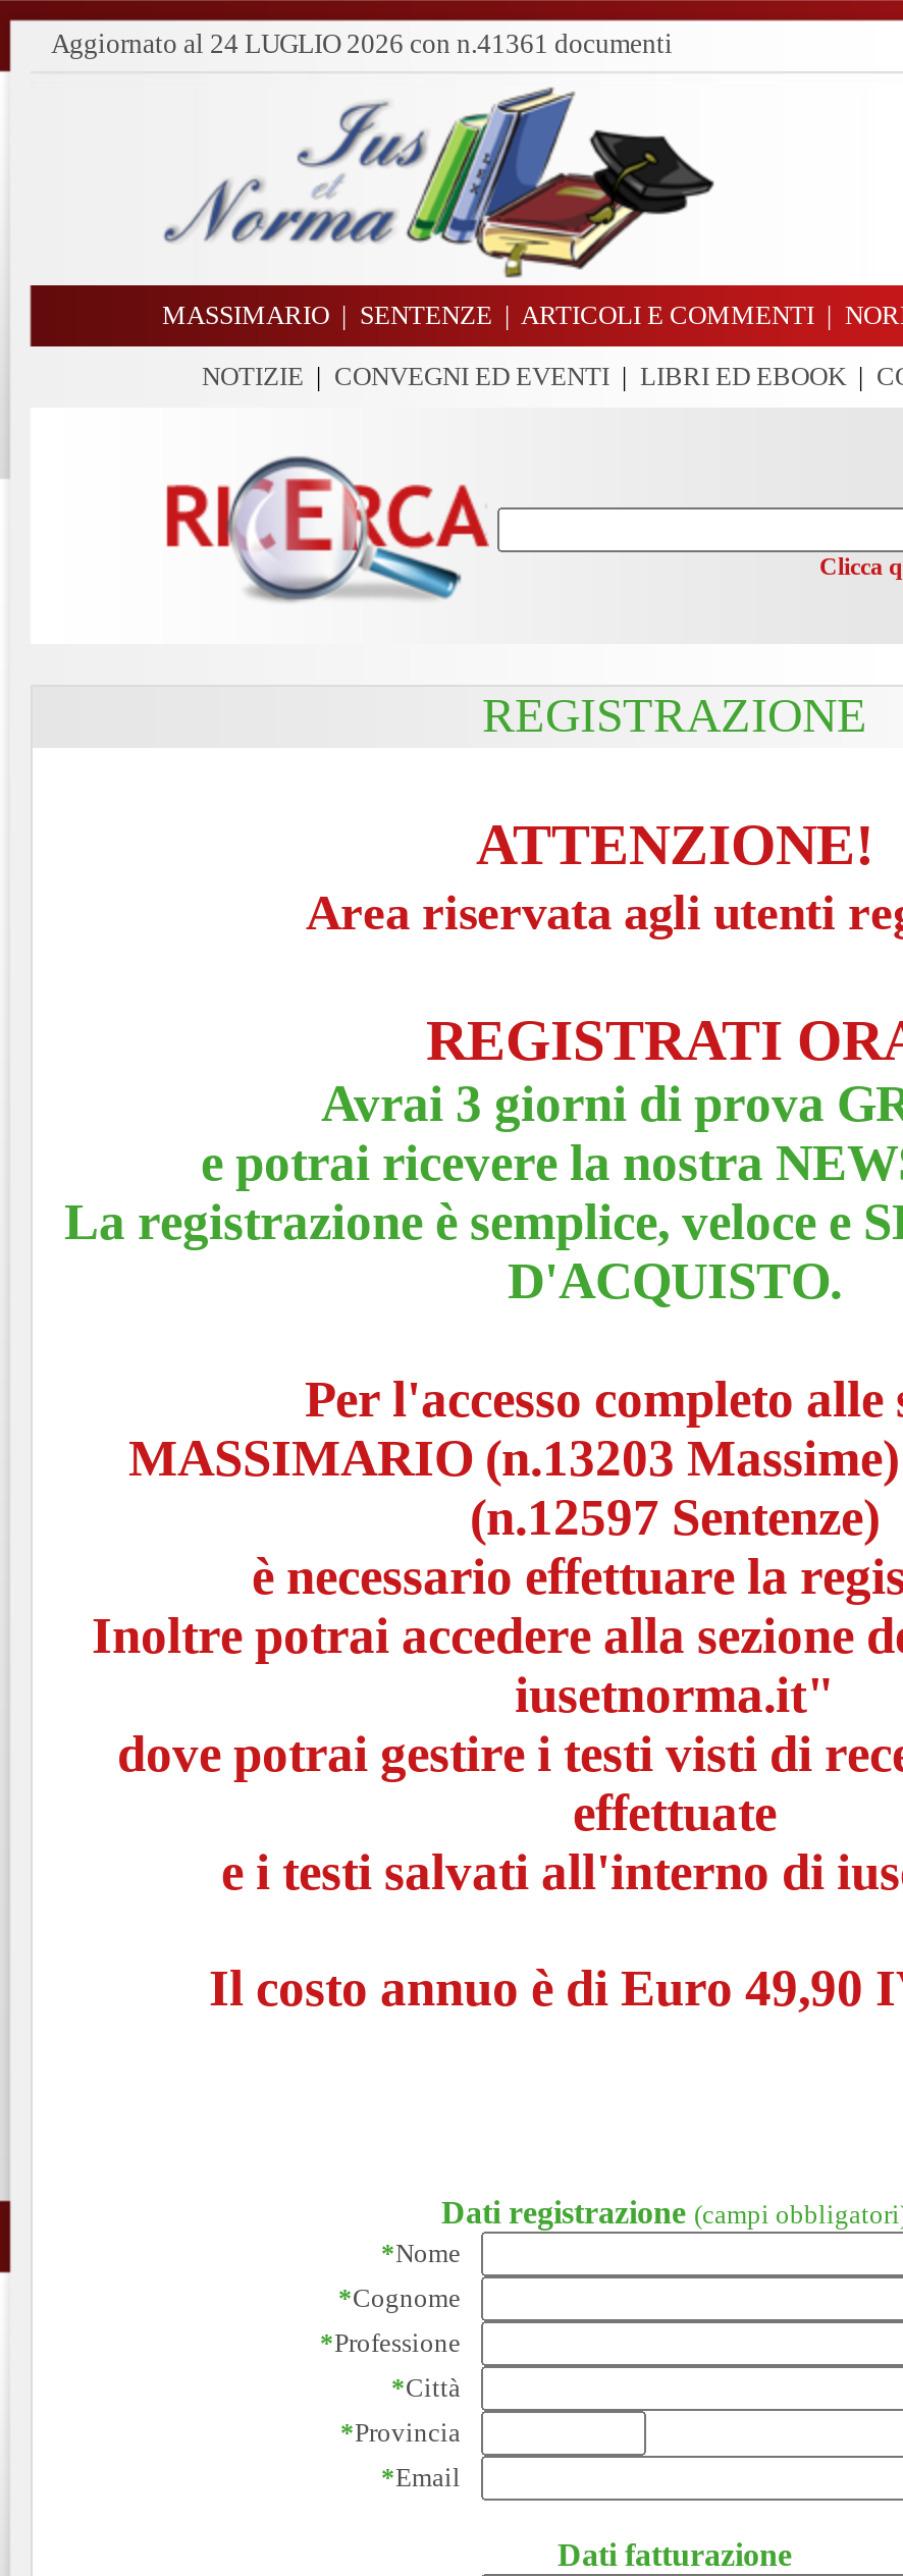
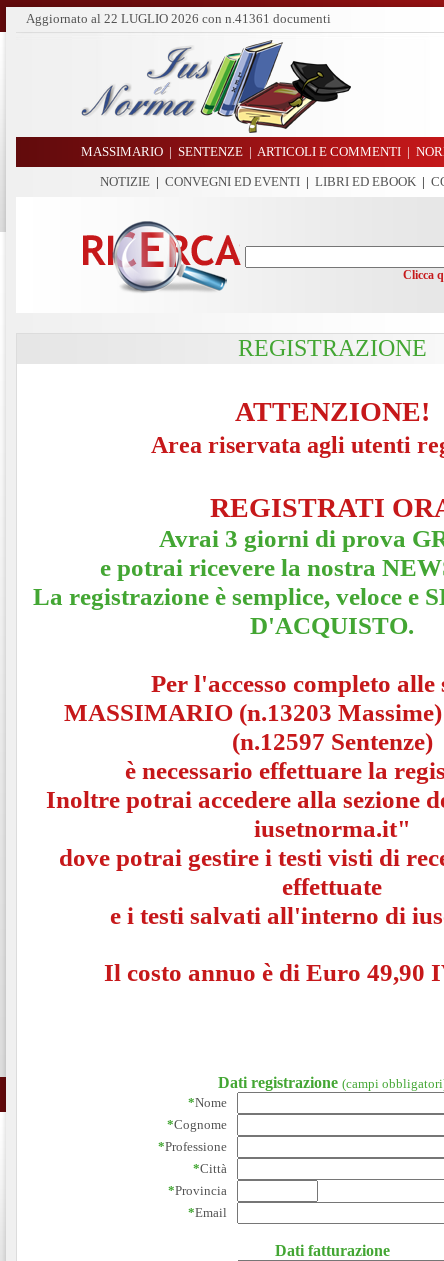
[51,29,673,59] Aggiornato al 24 LUGLIO 2026 con n.41361 documenti -> [26,11,331,26] Aggiornato al 22 LUGLIO 2026 con n.41361 documenti

